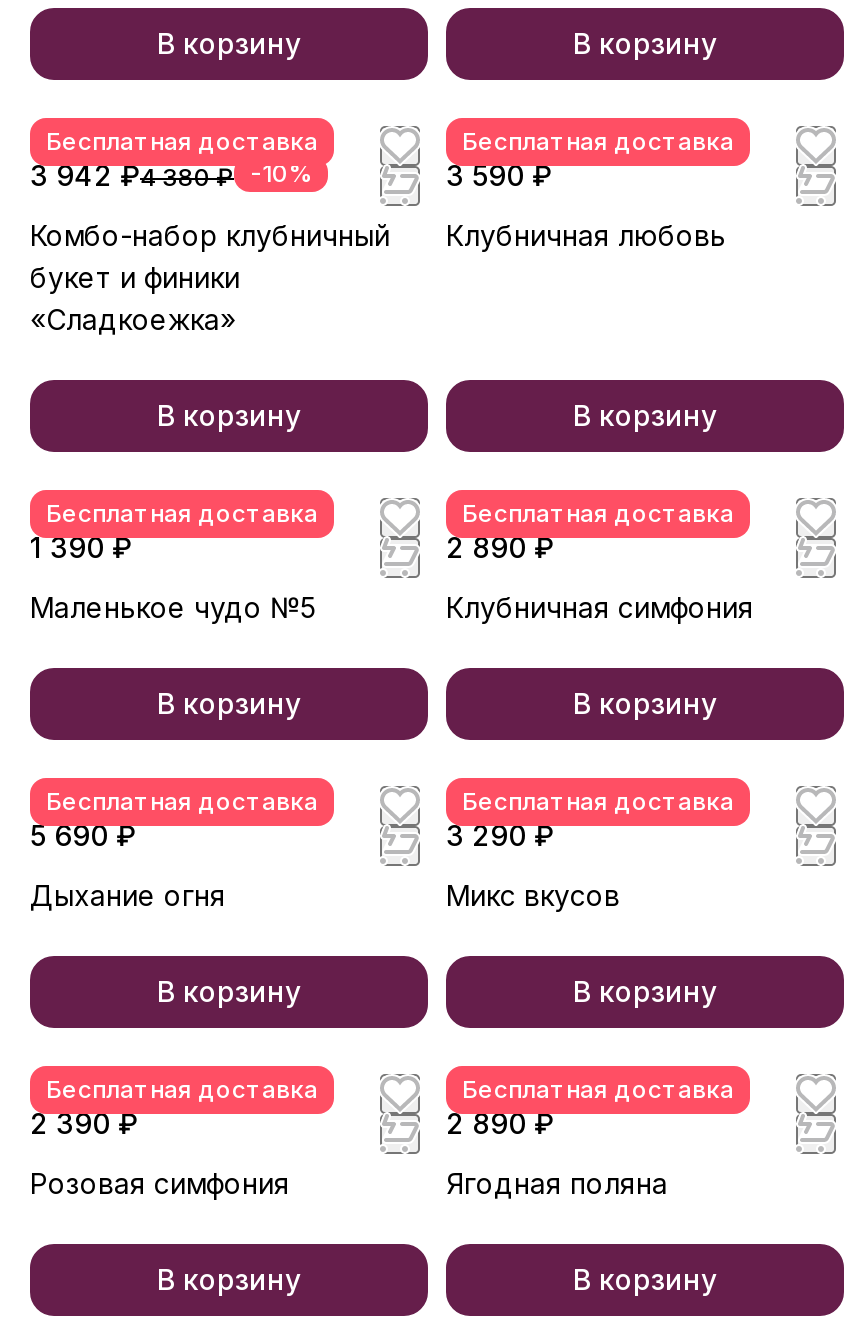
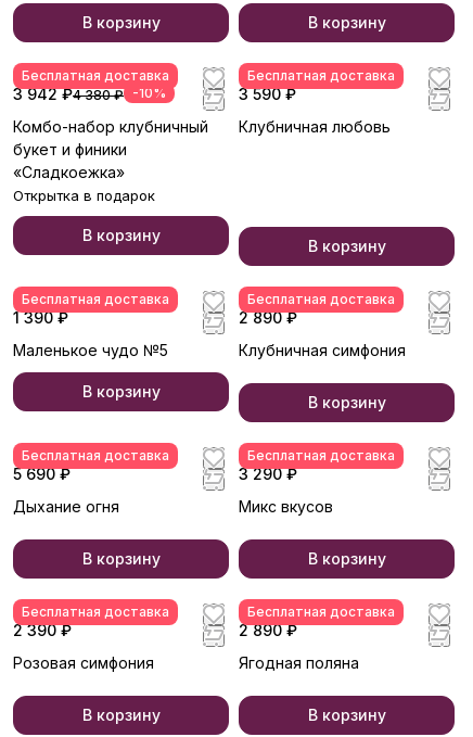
none -> [13,186,155,204] Открытка в подарок

